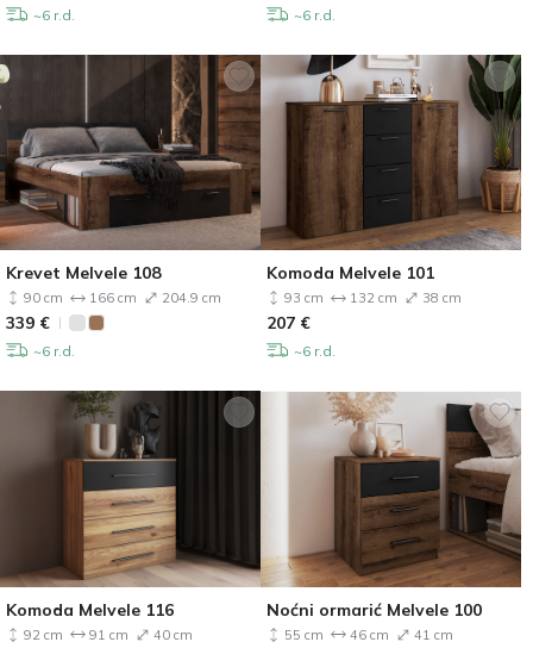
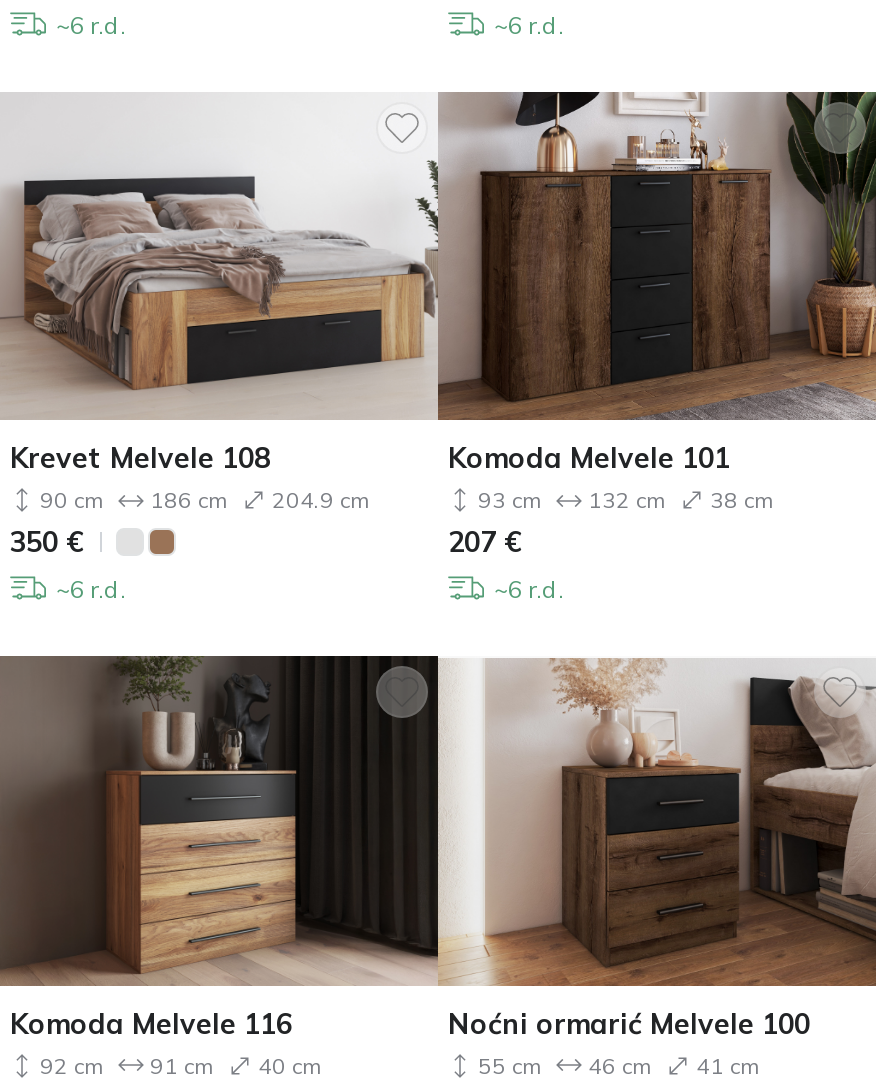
[4,54,262,307] [image] | 90 cm 166 cm 204.9 cm -> [6,92,440,515] [image] | 90 cm 186 cm 204.9 cm
[6,313,50,334] 339 € -> [10,525,84,561] 350 €

